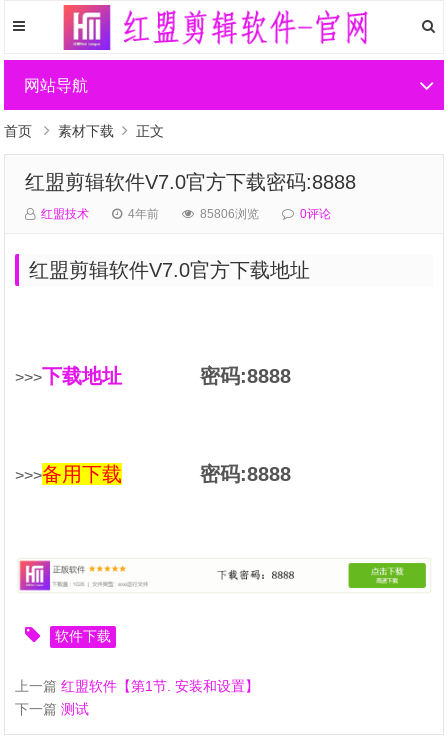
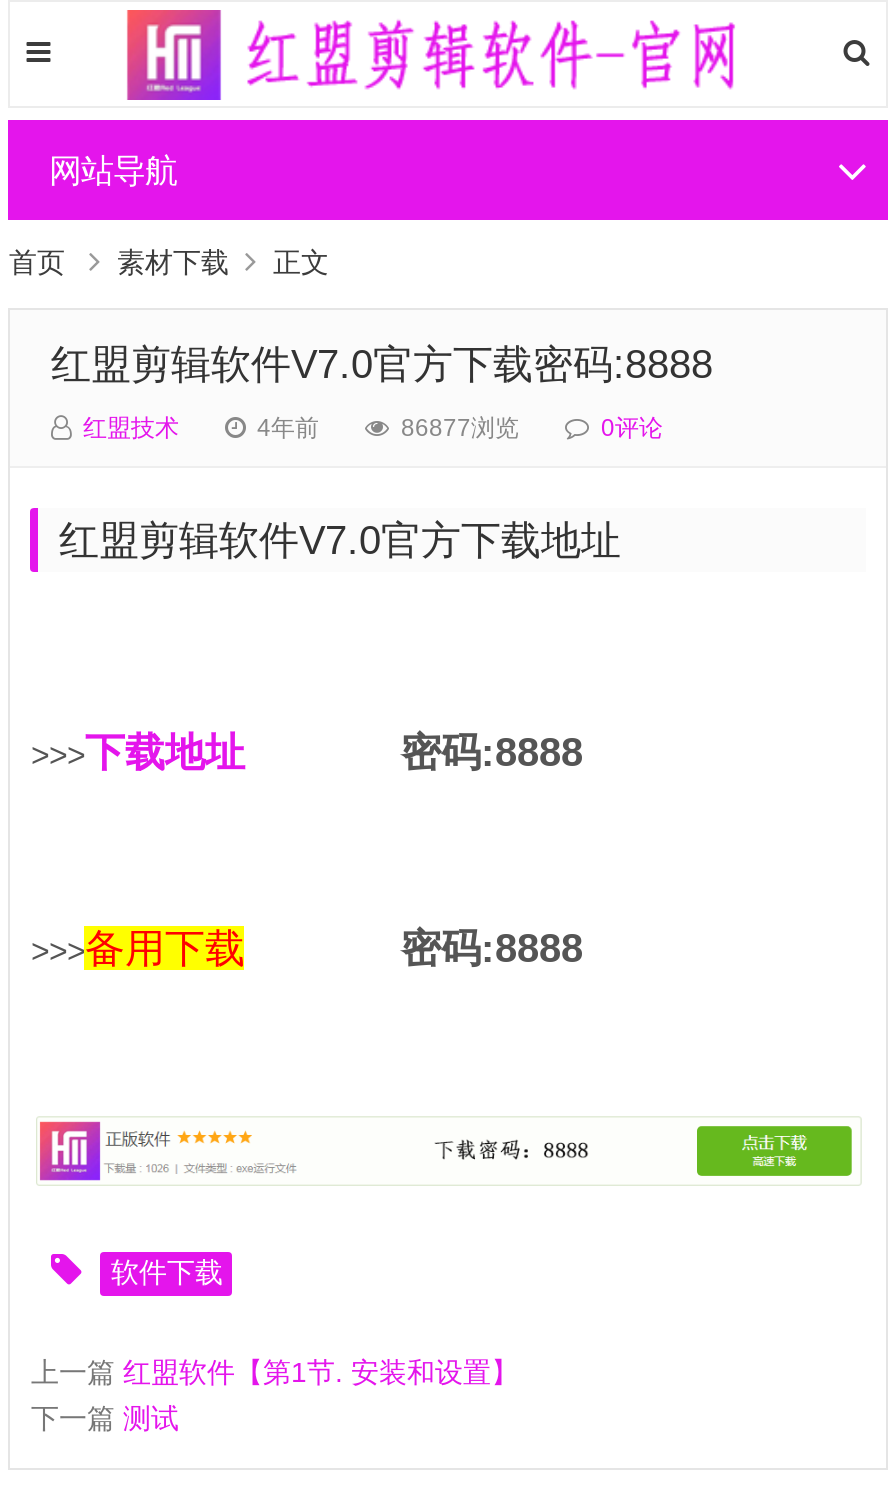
[200,207,259,221] 85806浏览 -> [401,414,519,442] 86877浏览

